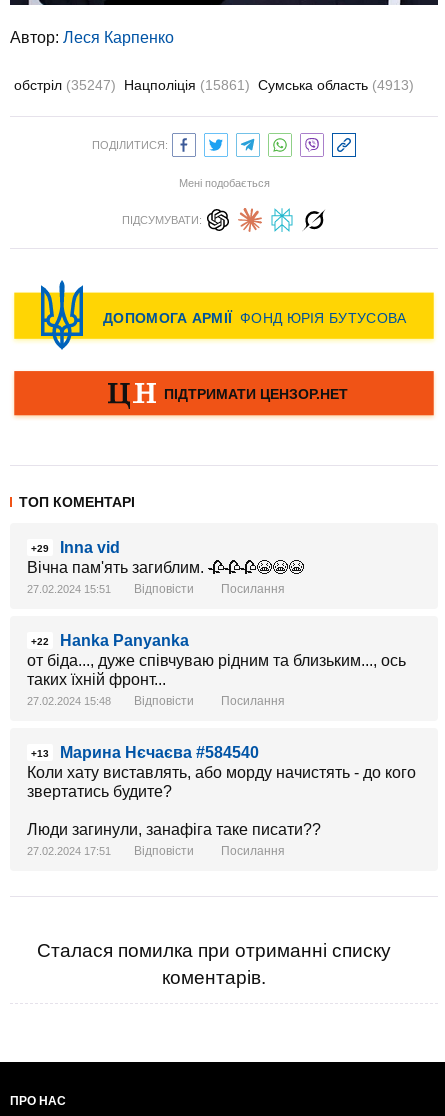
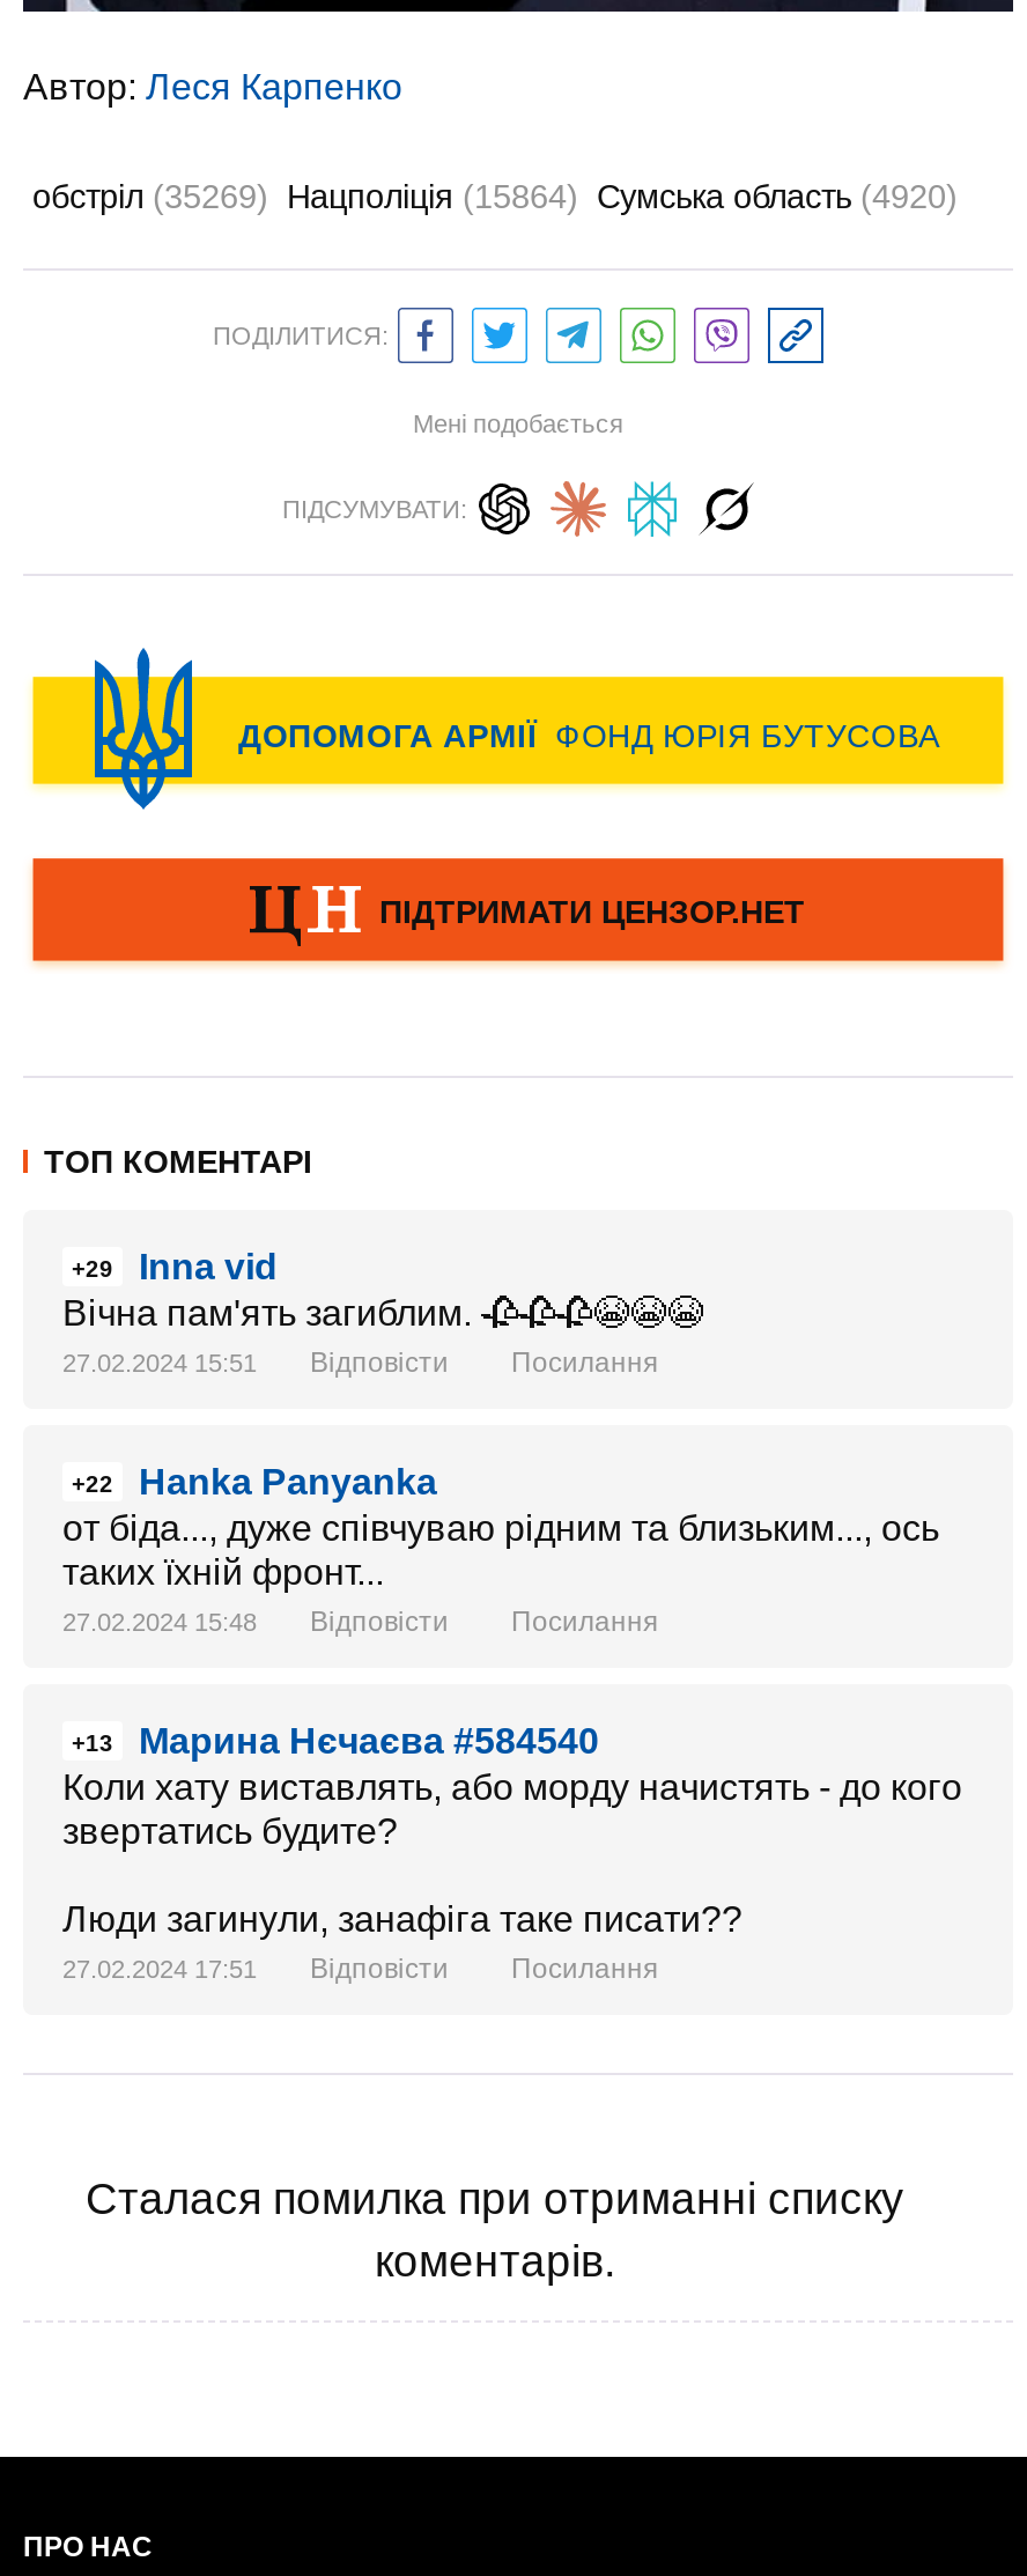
[14,77,414,93] обстріл (35247) Нацполіція (15861) Сумська область (4913) -> [32,177,958,214] обстріл (35269) Нацполіція (15864) Сумська область (4920)

